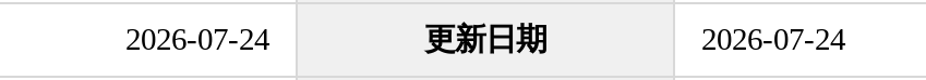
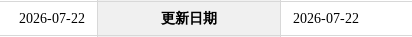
[125,22,269,56] 2026-07-24 -> [19,10,85,26] 2026-07-22
[701,22,845,56] 2026-07-24 -> [293,10,359,26] 2026-07-22

